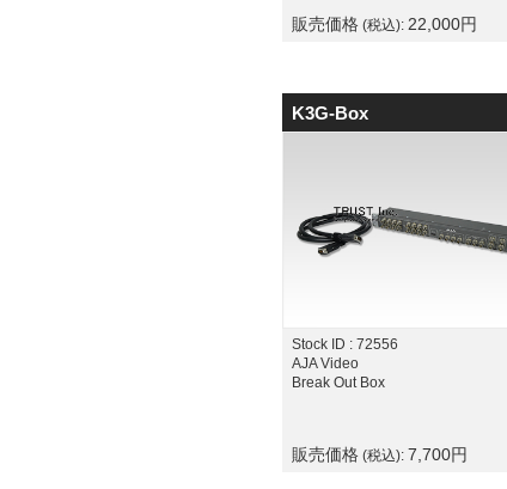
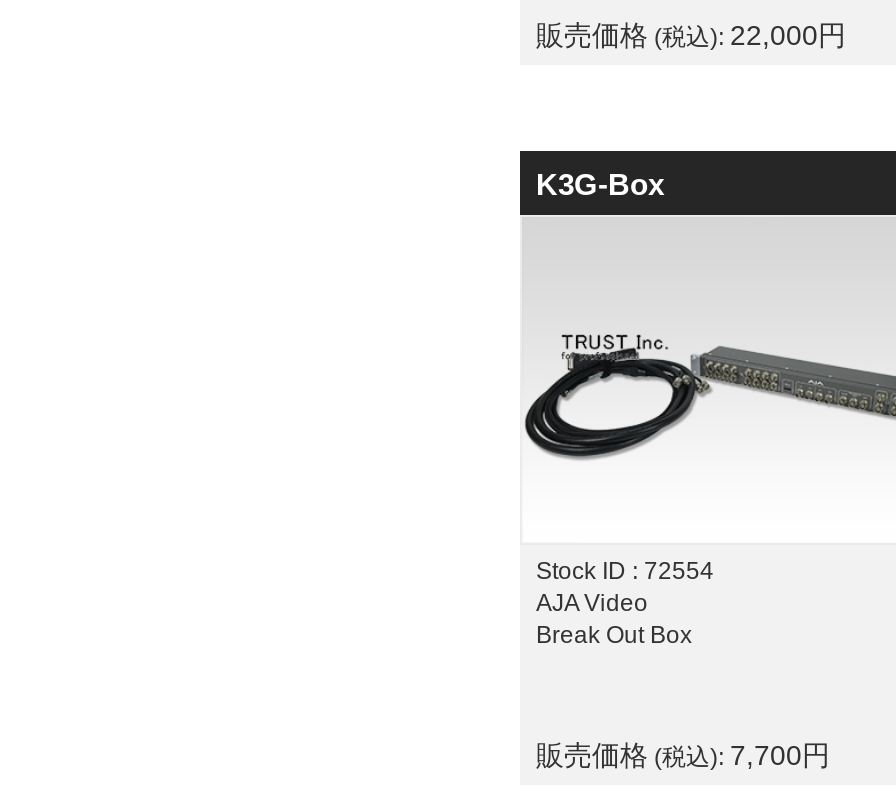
[285,203,399,277] [image] -> [522,333,716,461] [image]
[292,336,398,352] Stock ID : 72556 -> [536,557,714,585] Stock ID : 72554

